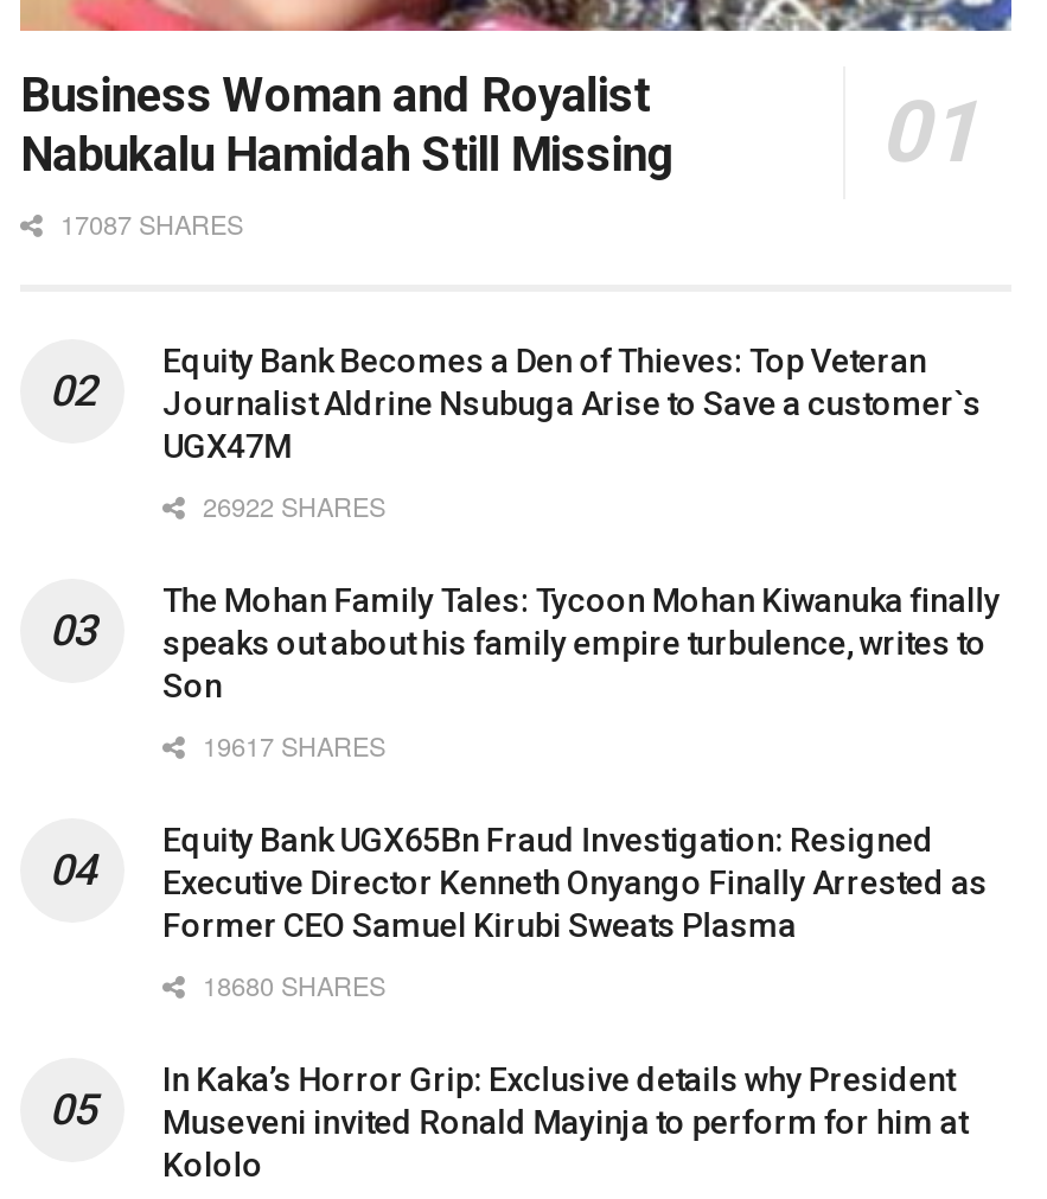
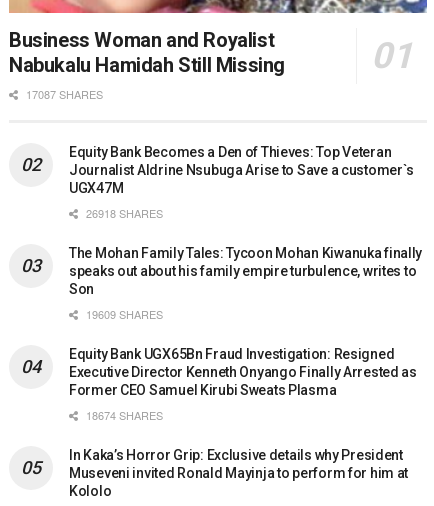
[196,486,385,524] 26922 SHARES -> [83,205,163,221] 26918 SHARES
[196,726,385,764] 19617 SHARES -> [83,306,163,322] 19609 SHARES
[196,965,385,1003] 18680 SHARES -> [83,407,163,423] 18674 SHARES

